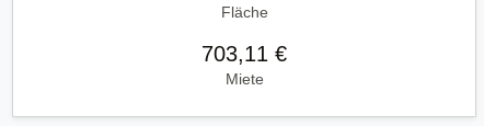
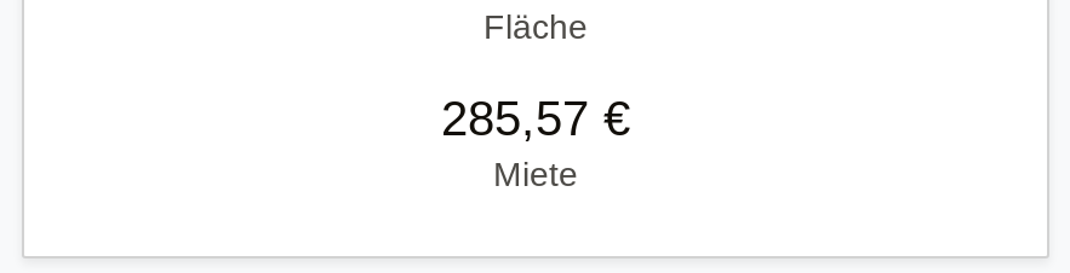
[201,42,287,66] 703,11 € -> [441,92,630,145] 285,57 €

